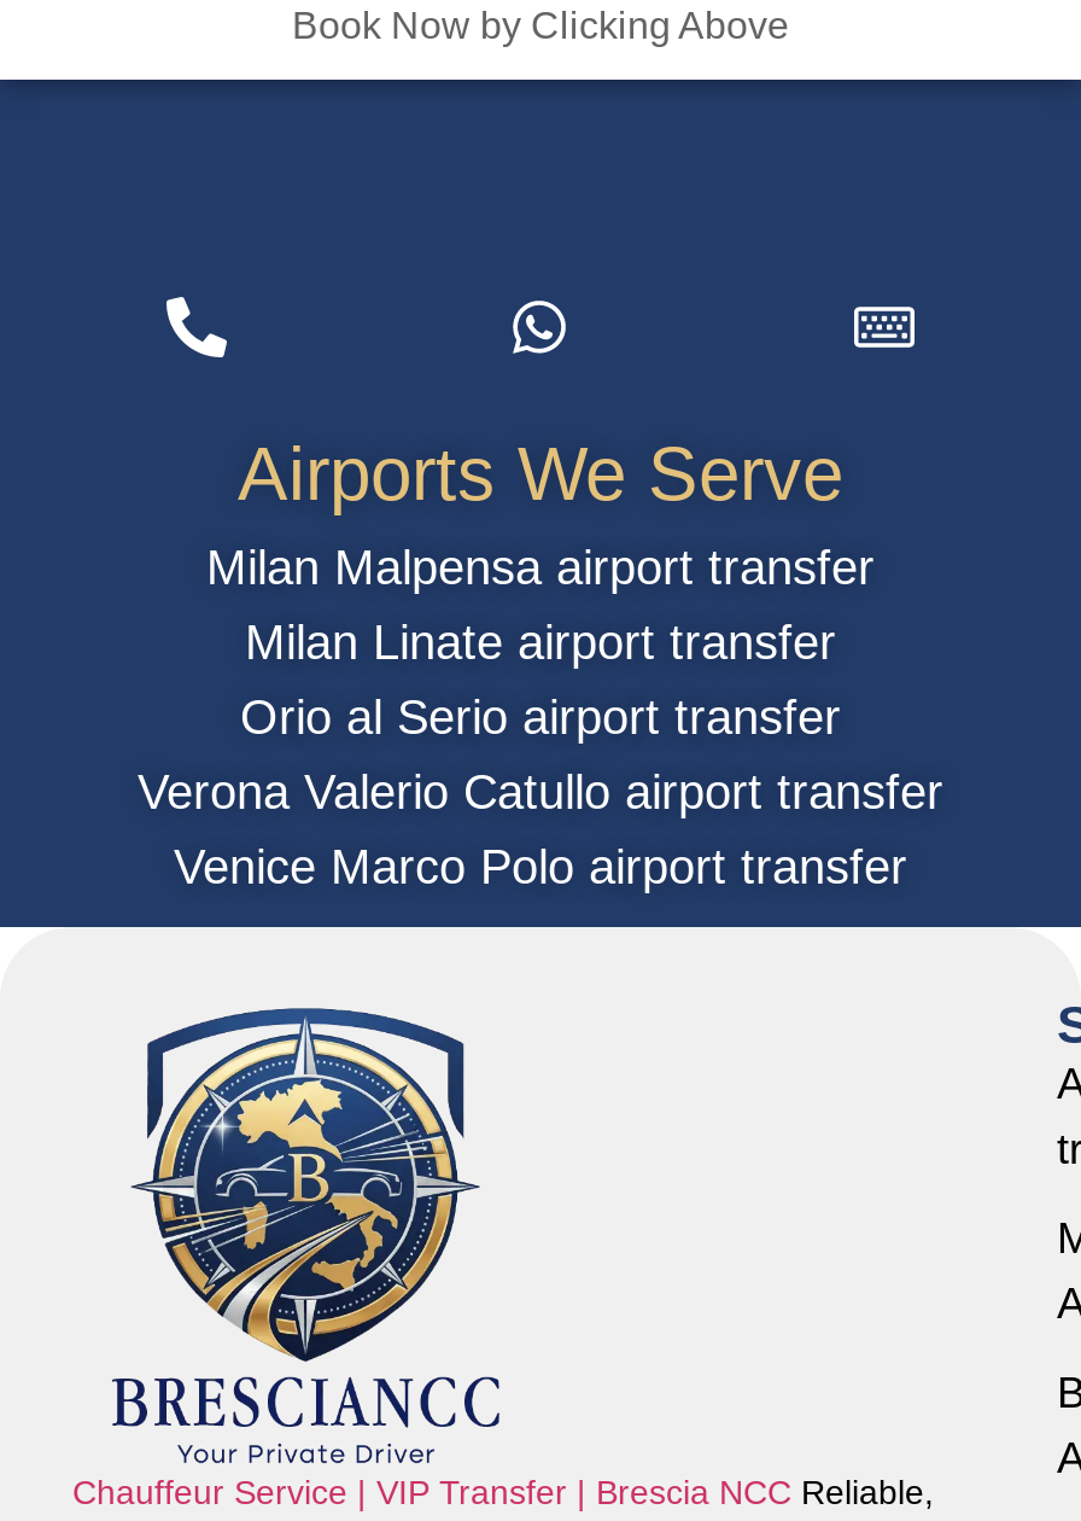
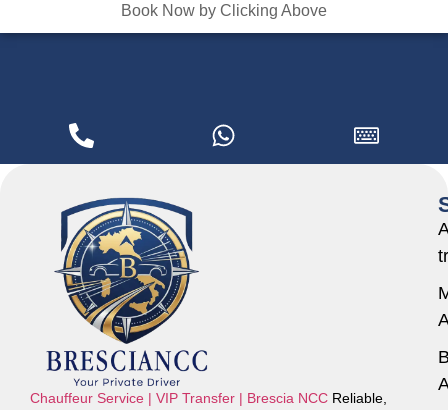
[138,433,943,894] Airports We Serve | Milan Malpensa airport transfer | Milan Linate airport transfer | Orio al Serio airport transfer | Verona Valerio Catullo airport transfer | Venice Marco Polo airport transfer -> none

